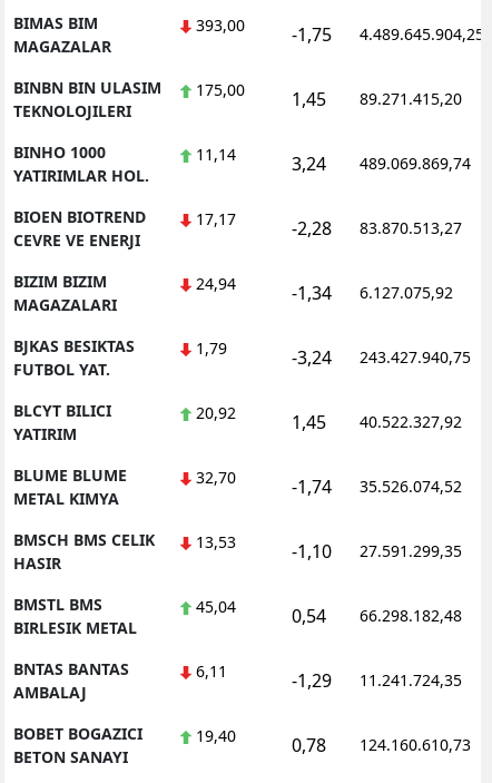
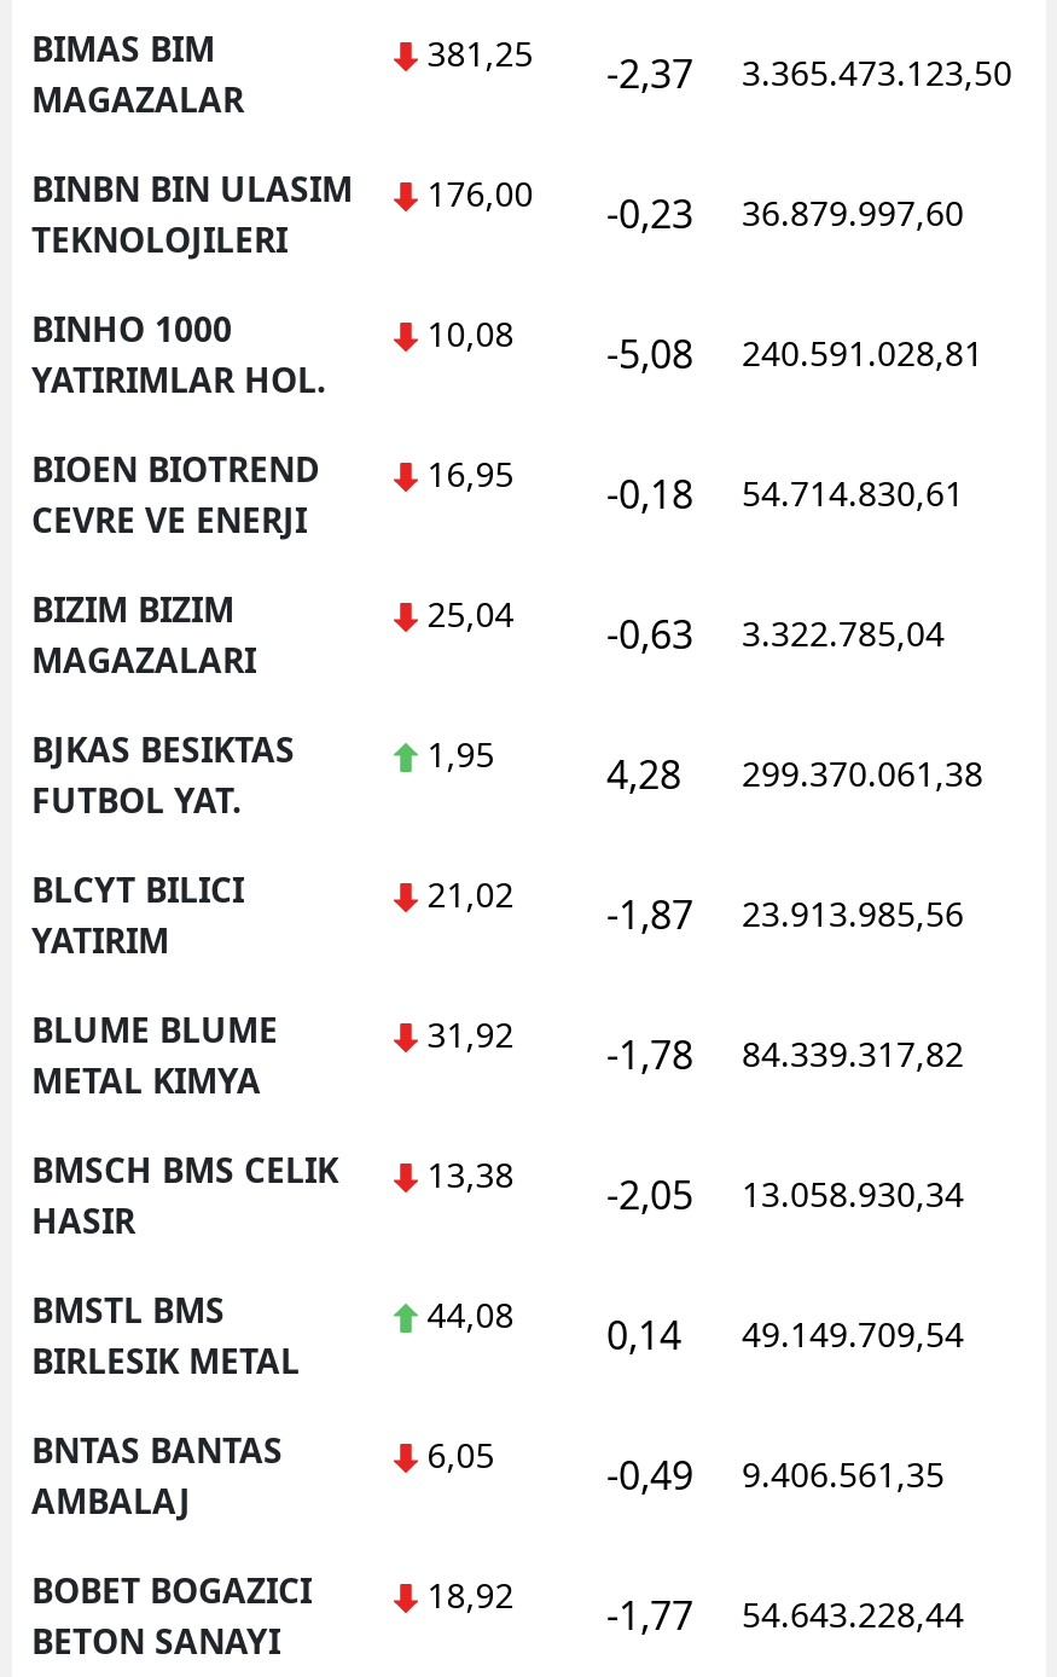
[196,14,245,36] 393,00 -> [427,30,533,76] 381,25
[292,22,332,47] -1,75 -> [606,47,693,100] -2,37
[360,23,484,45] 4.489.645.904,25 -> [742,50,1012,95] 3.365.473.123,50
[196,79,245,100] 175,00 -> [427,170,533,216] 176,00
[292,87,326,111] 1,45 -> [606,187,693,240] -0,23
[360,88,462,109] 89.271.415,20 -> [742,190,964,236] 36.879.997,60
[196,144,236,165] 11,14 -> [427,311,514,356] 10,08
[292,151,326,176] 3,24 -> [606,327,693,381] -5,08
[360,153,471,174] 489.069.869,74 -> [742,330,983,376] 240.591.028,81
[196,208,236,229] 17,17 -> [427,451,514,497] 16,95
[292,216,332,241] -2,28 -> [606,468,693,521] -0,18
[360,217,462,238] 83.870.513,27 -> [742,470,964,516] 54.714.830,61
[196,273,236,294] 24,94 -> [427,591,514,637] 25,04
[292,281,332,305] -1,34 -> [606,608,693,661] -0,63
[360,282,453,303] 6.127.075,92 -> [742,610,945,656] 3.322.785,04
[196,337,227,359] 1,79 -> [427,731,495,777] 1,95
[292,345,332,370] -3,24 -> [606,748,681,801] 4,28
[360,346,471,368] 243.427.940,75 -> [742,750,983,796] 299.370.061,38
[196,402,236,423] 20,92 -> [427,871,514,917] 21,02
[292,410,326,434] 1,45 -> [606,888,693,941] -1,87
[360,411,462,432] 40.522.327,92 -> [742,890,964,936] 23.913.985,56
[196,467,236,488] 32,70 -> [427,1011,514,1057] 31,92
[292,474,332,499] -1,74 -> [606,1028,693,1081] -1,78
[360,476,462,497] 35.526.074,52 -> [742,1031,964,1077] 84.339.317,82
[13,529,236,552] BMSCH BMS CELIK 13,53 -> [31,1147,514,1197] BMSCH BMS CELIK 13,38
[292,539,332,564] -1,10 -> [606,1168,693,1222] -2,05
[360,540,462,561] 27.591.299,35 -> [742,1171,964,1217] 13.058.930,34
[196,596,236,617] 45,04 -> [427,1292,514,1337] 44,08
[292,604,326,628] 0,54 -> [606,1308,681,1362] 0,14
[360,605,462,626] 66.298.182,48 -> [742,1311,964,1357] 49.149.709,54
[196,660,227,682] 6,11 -> [427,1432,495,1478] 6,05
[292,668,332,693] -1,29 -> [606,1449,693,1502] -0,49
[360,669,462,691] 11.241.724,35 -> [742,1451,945,1497] 9.406.561,35
[196,725,236,746] 19,40 -> [427,1572,514,1618] 18,92
[292,733,326,757] 0,78 -> [606,1589,693,1642] -1,77
[360,734,471,755] 124.160.610,73 -> [742,1591,964,1637] 54.643.228,44

